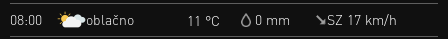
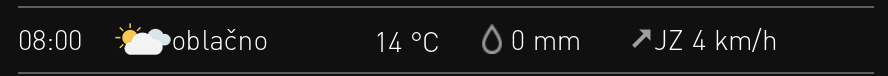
[187,10,290,29] 11 °C 0 mm -> [374,20,581,57] 14 °C 0 mm
[327,10,397,28] SZ 17 km/h -> [654,20,778,56] JZ 4 km/h

